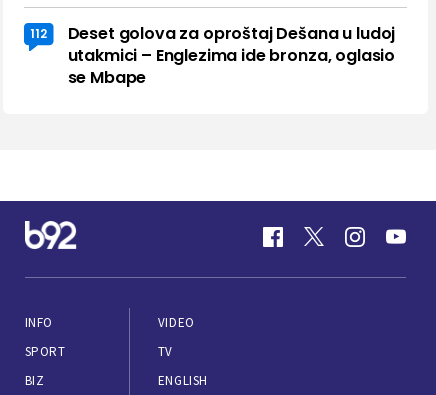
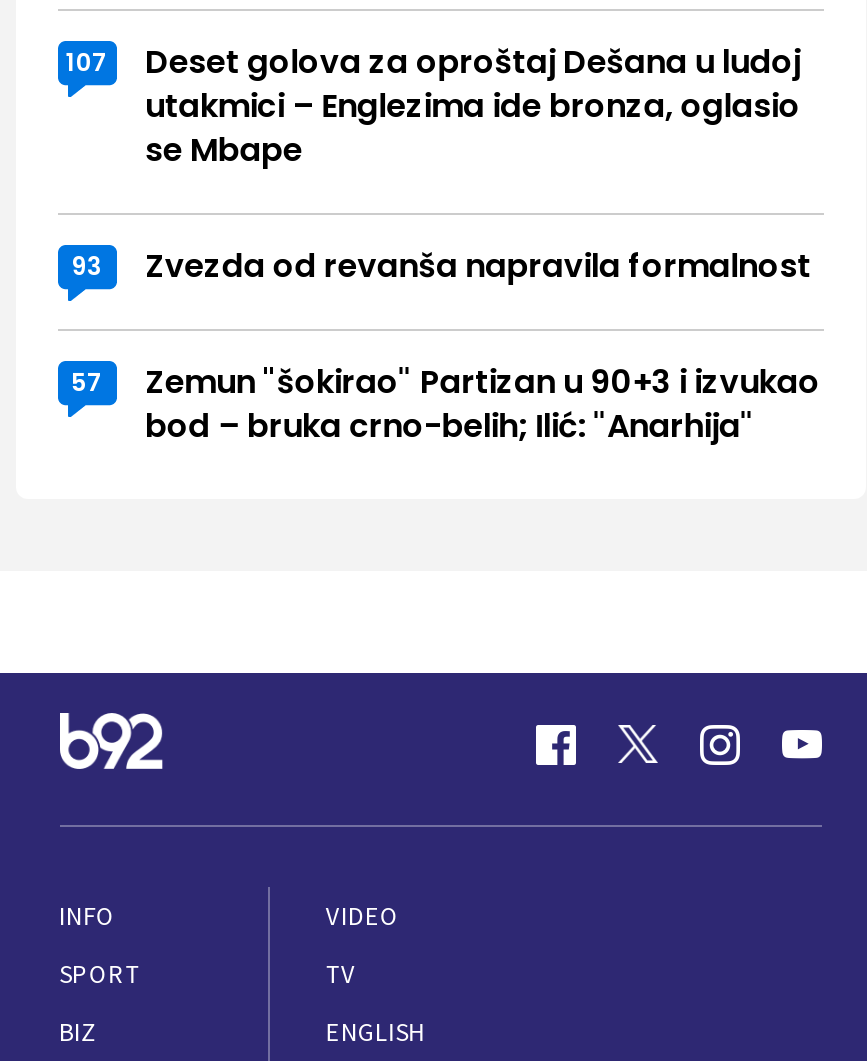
[30,22,395,45] 112 Deset golova za oproštaj Dešana u ludoj -> [66,39,801,85] 107 Deset golova za oproštaj Dešana u ludoj
none -> [71,243,820,449] 93 | Zvezda od revanša napravila formalnost | 57 | Zemun "šokirao" Partizan u 90+3 i izvukao | bod – bruka crno-belih; Ilić: "Anarhija"

